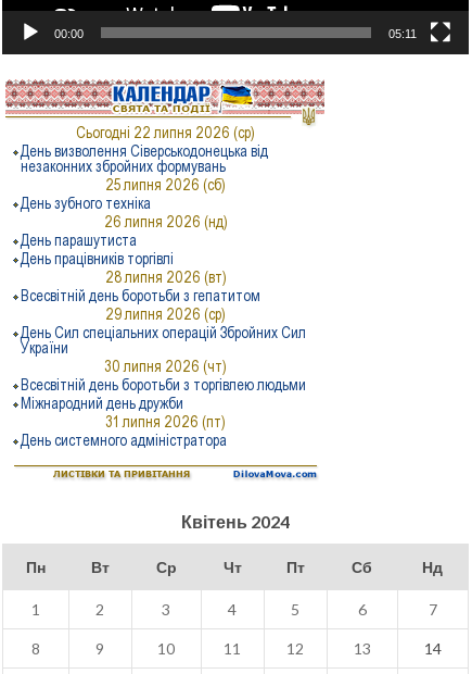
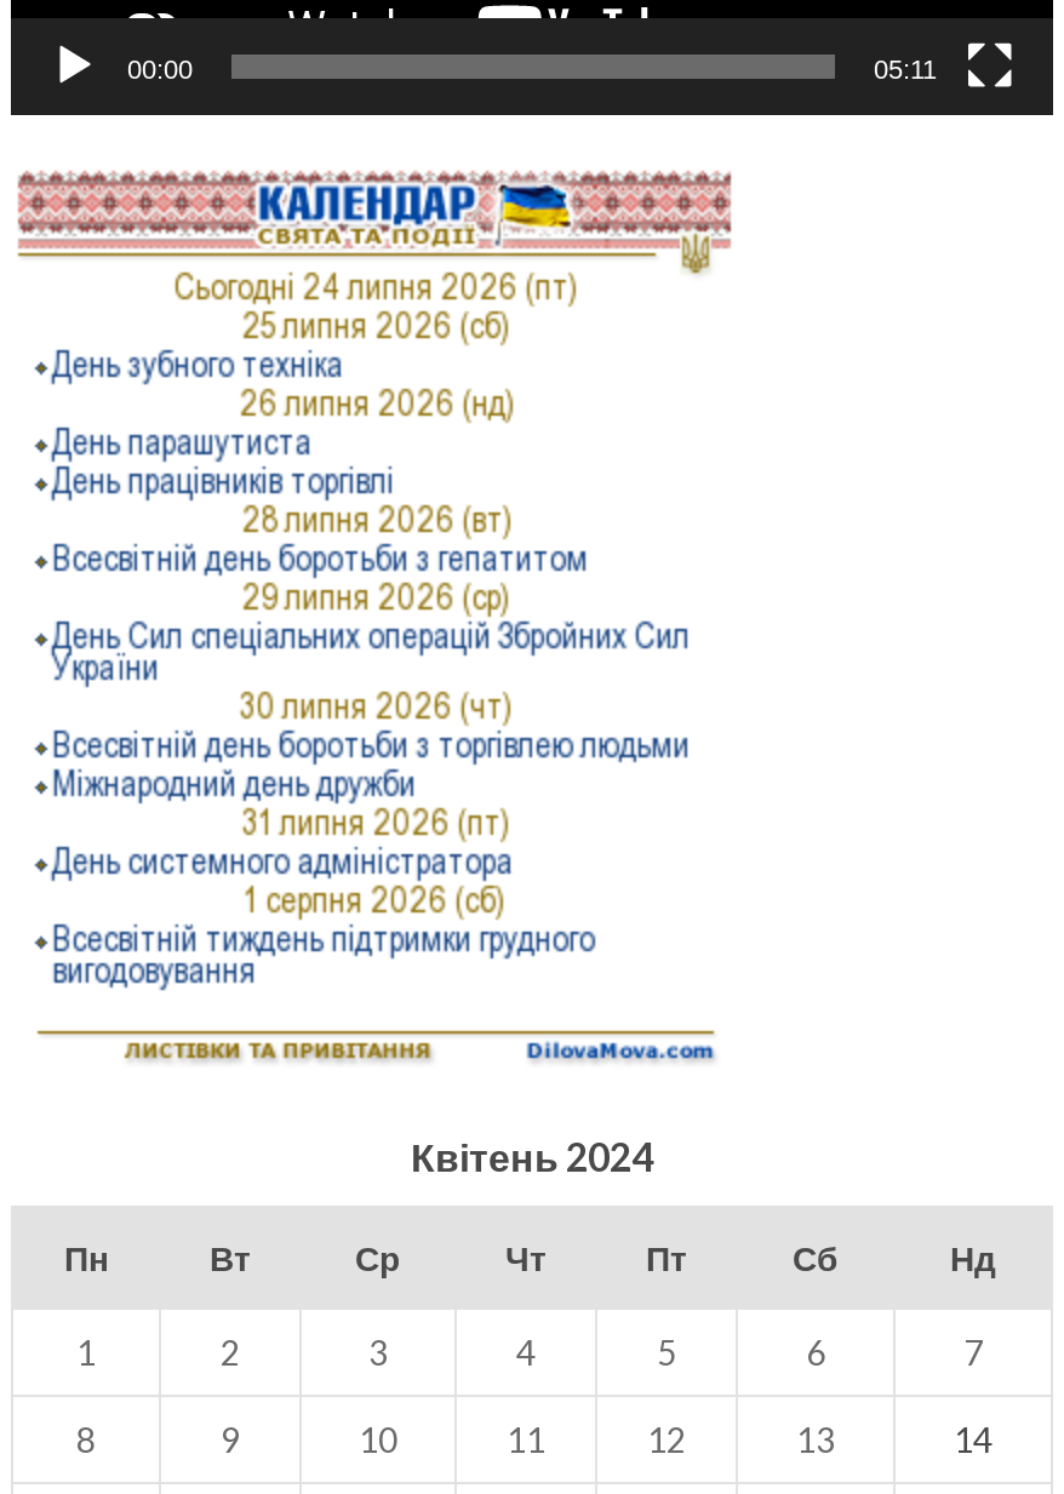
[12,128,306,449] [image] -> [33,280,690,992] [image]

